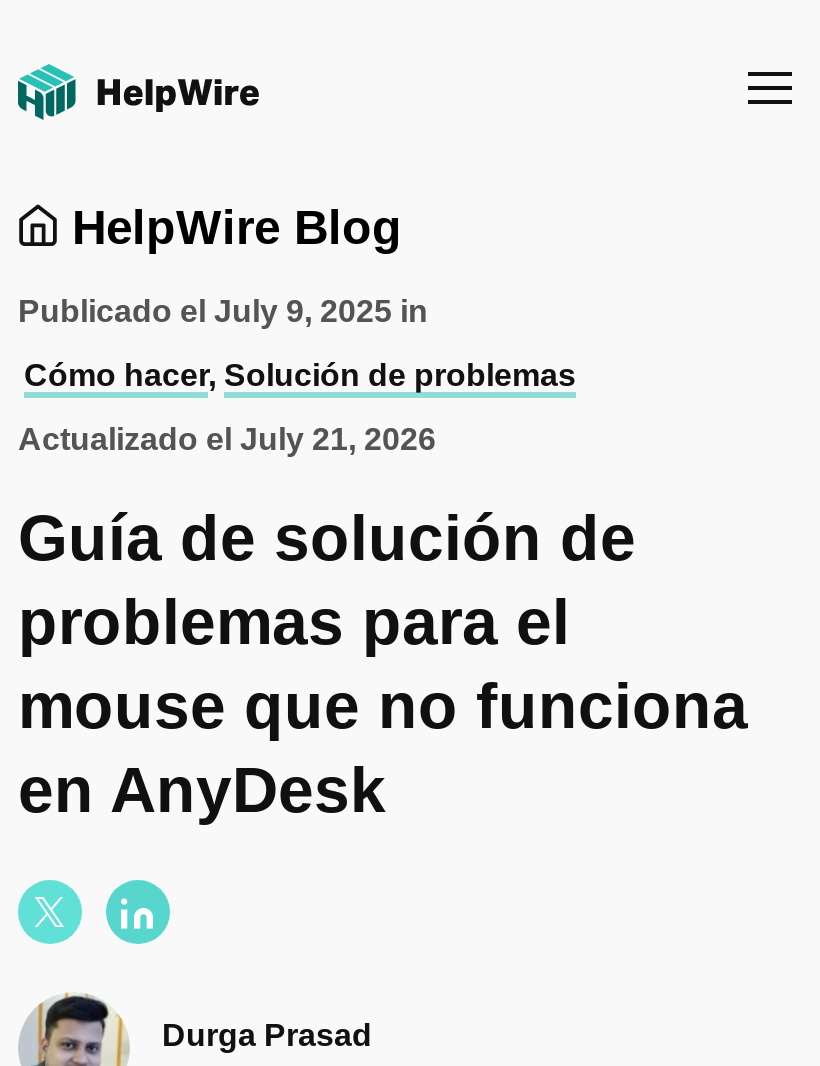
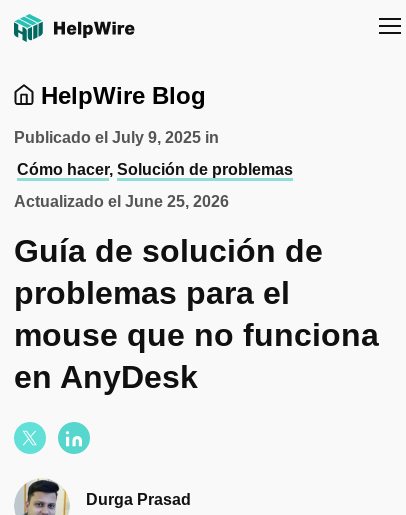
[18,422,436,456] Actualizado el July 21, 2026 -> [14,193,229,210] Actualizado el June 25, 2026

